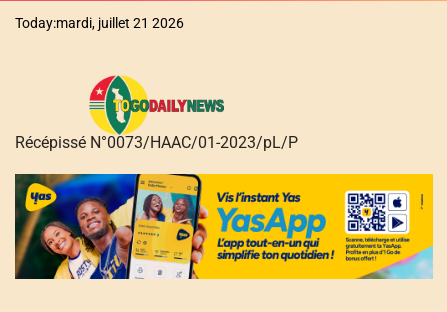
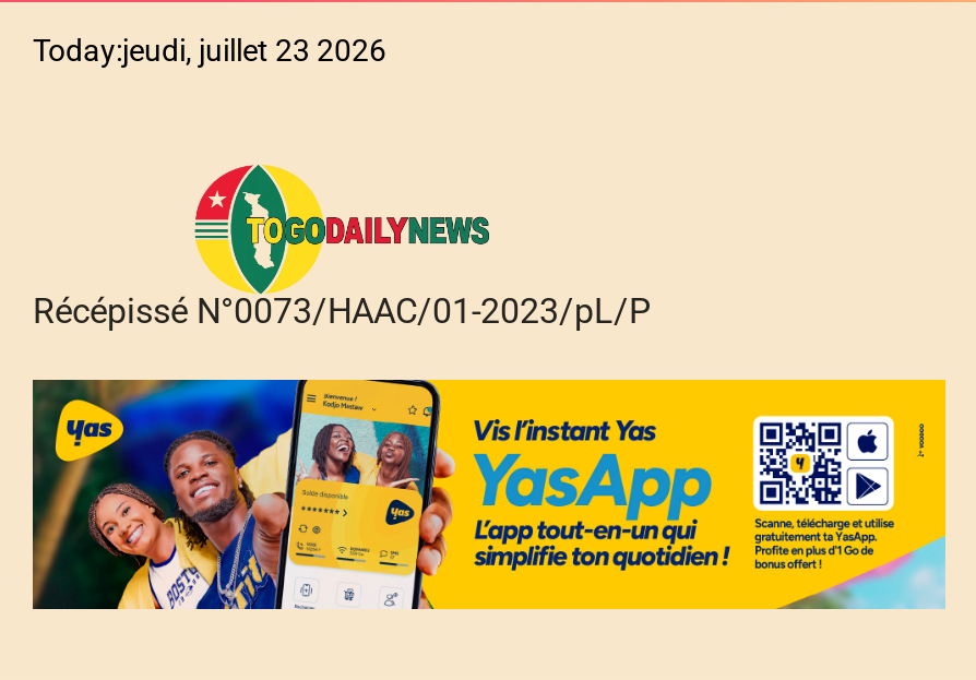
[15,15,184,31] Today:mardi, juillet 21 2026 -> [33,33,386,68] Today:jeudi, juillet 23 2026

